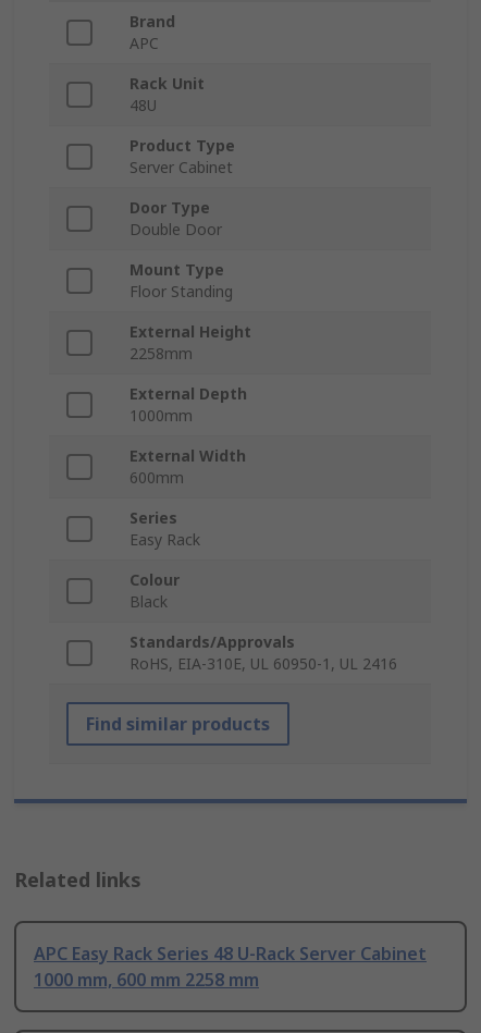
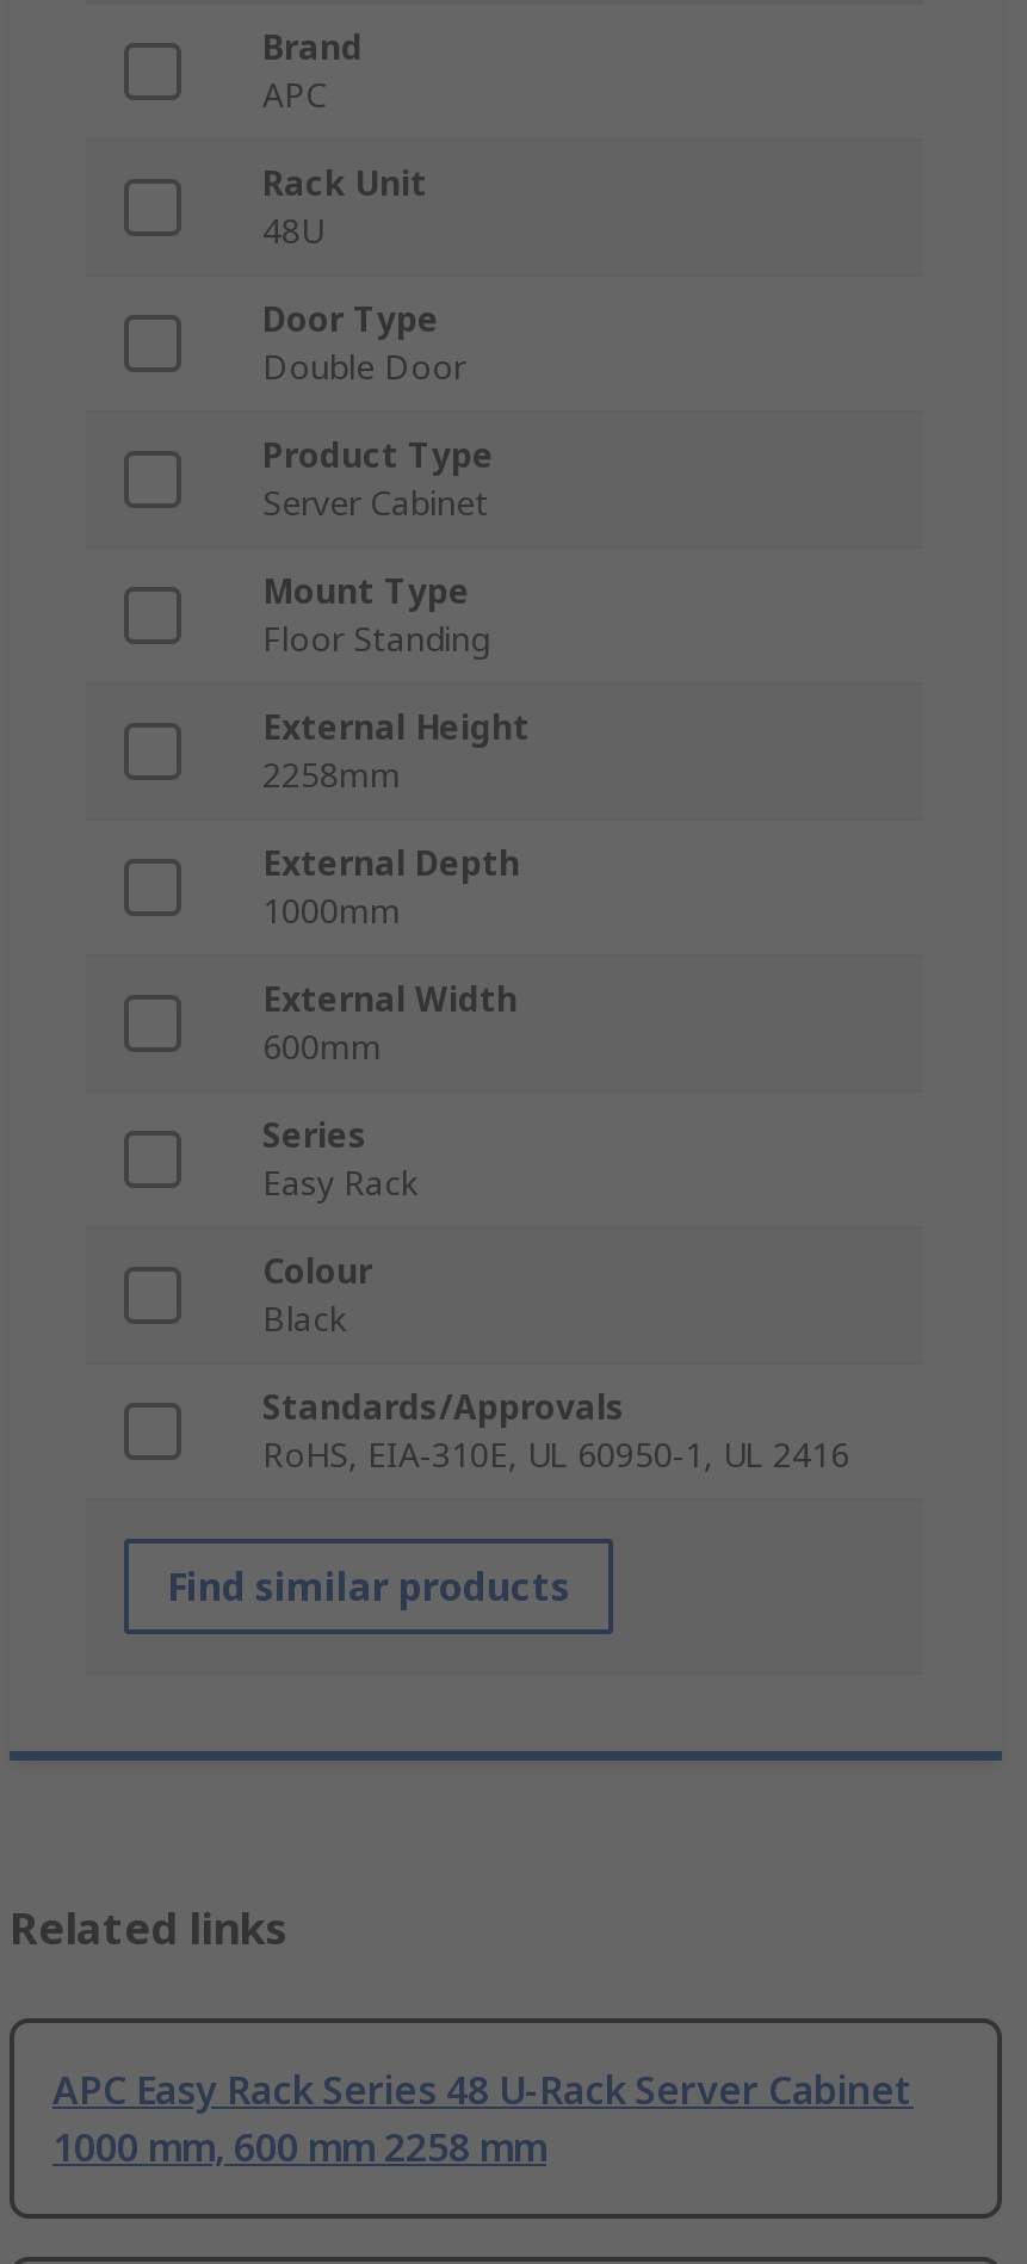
moved [129,136,235,178] -> [262,433,494,526]: Product Type | Server Cabinet
moved [129,198,222,240] -> [262,297,465,390]: Door Type | Double Door

